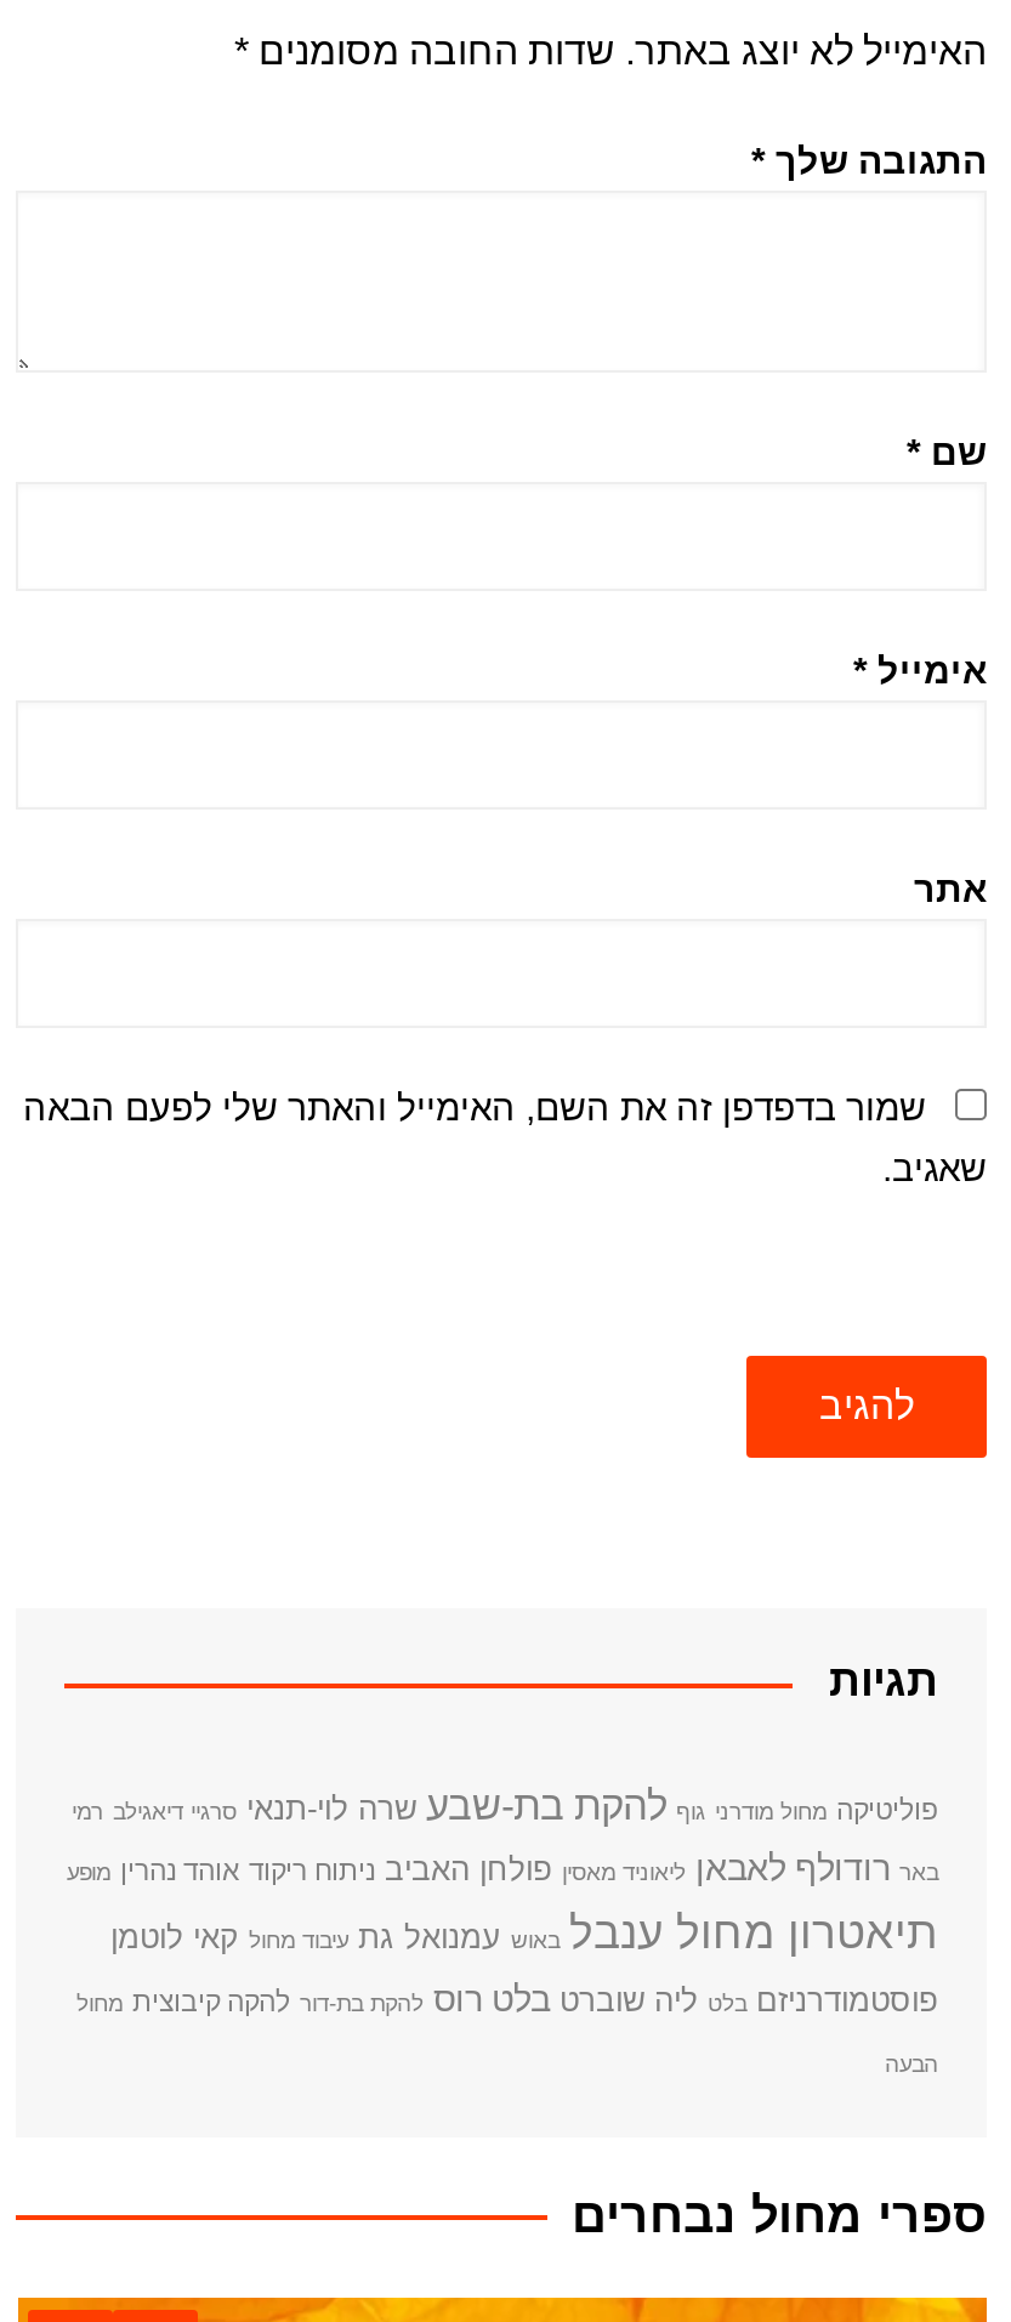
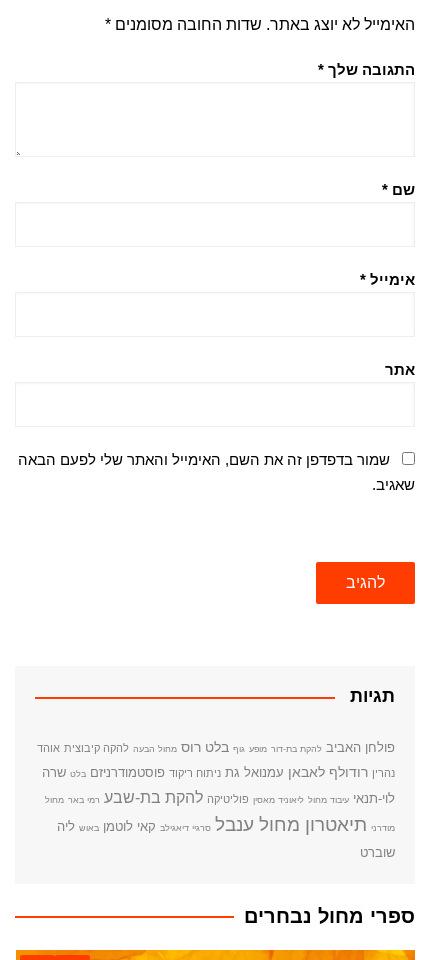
[72,1783,938,1827] פוליטיקה מחול מודרני גוף להקת בת-שבע שרה לוי-תנאי סרגיי דיאגילב רמי -> [37,739,395,755] פולחן האביב להקת בת-דור מופע גוף בלט רוס מחול הבעה להקה קיבוצית אוהד
[67,1849,938,2019] באר רודולף לאבאן ליאוניד מאסין פולחן האביב ניתוח ריקוד אוהד נהרין מופע | תיאטרון מחול ענבל באוש עמנואל גת עיבוד מחול קאי לוטמן | פוסטמודרניזם בלט ליה שוברט בלט רוס להקת בת-דור להקה קיבוצית מחול -> [42,764,395,835] נהרין רודולף לאבאן עמנואל גת ניתוח ריקוד פוסטמודרניזם בלט שרה | לוי-תנאי עיבוד מחול ליאוניד מאסין פוליטיקה להקת בת-שבע רמי באר מחול | מודרני תיאטרון מחול ענבל סרגיי דיאגילב קאי לוטמן באוש ליה
[885,2053,938,2077] הבעה -> [360,845,395,860] שוברט

